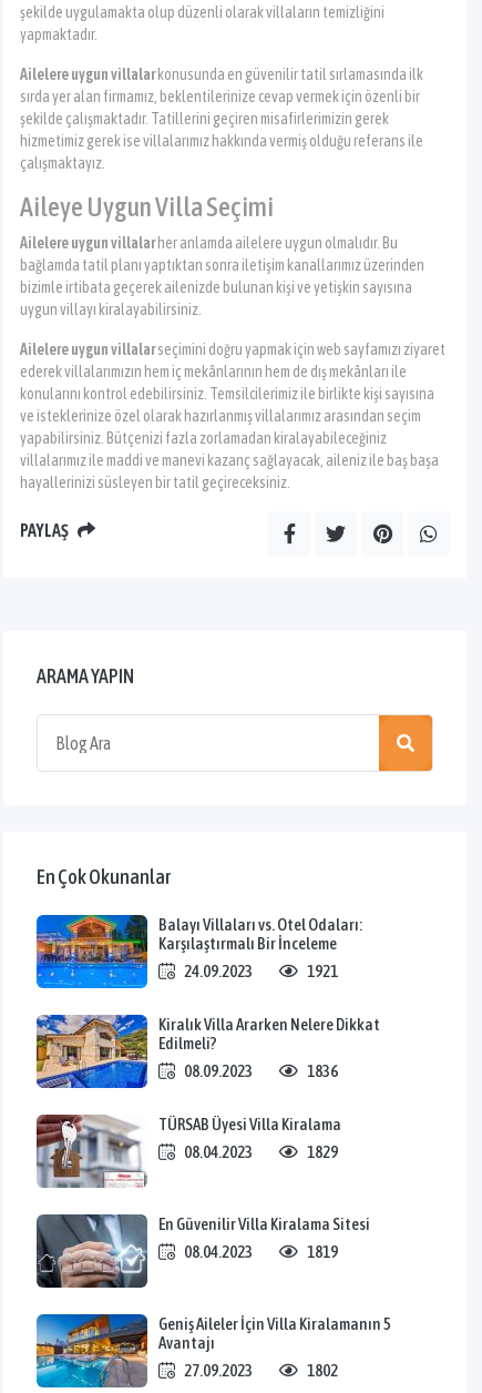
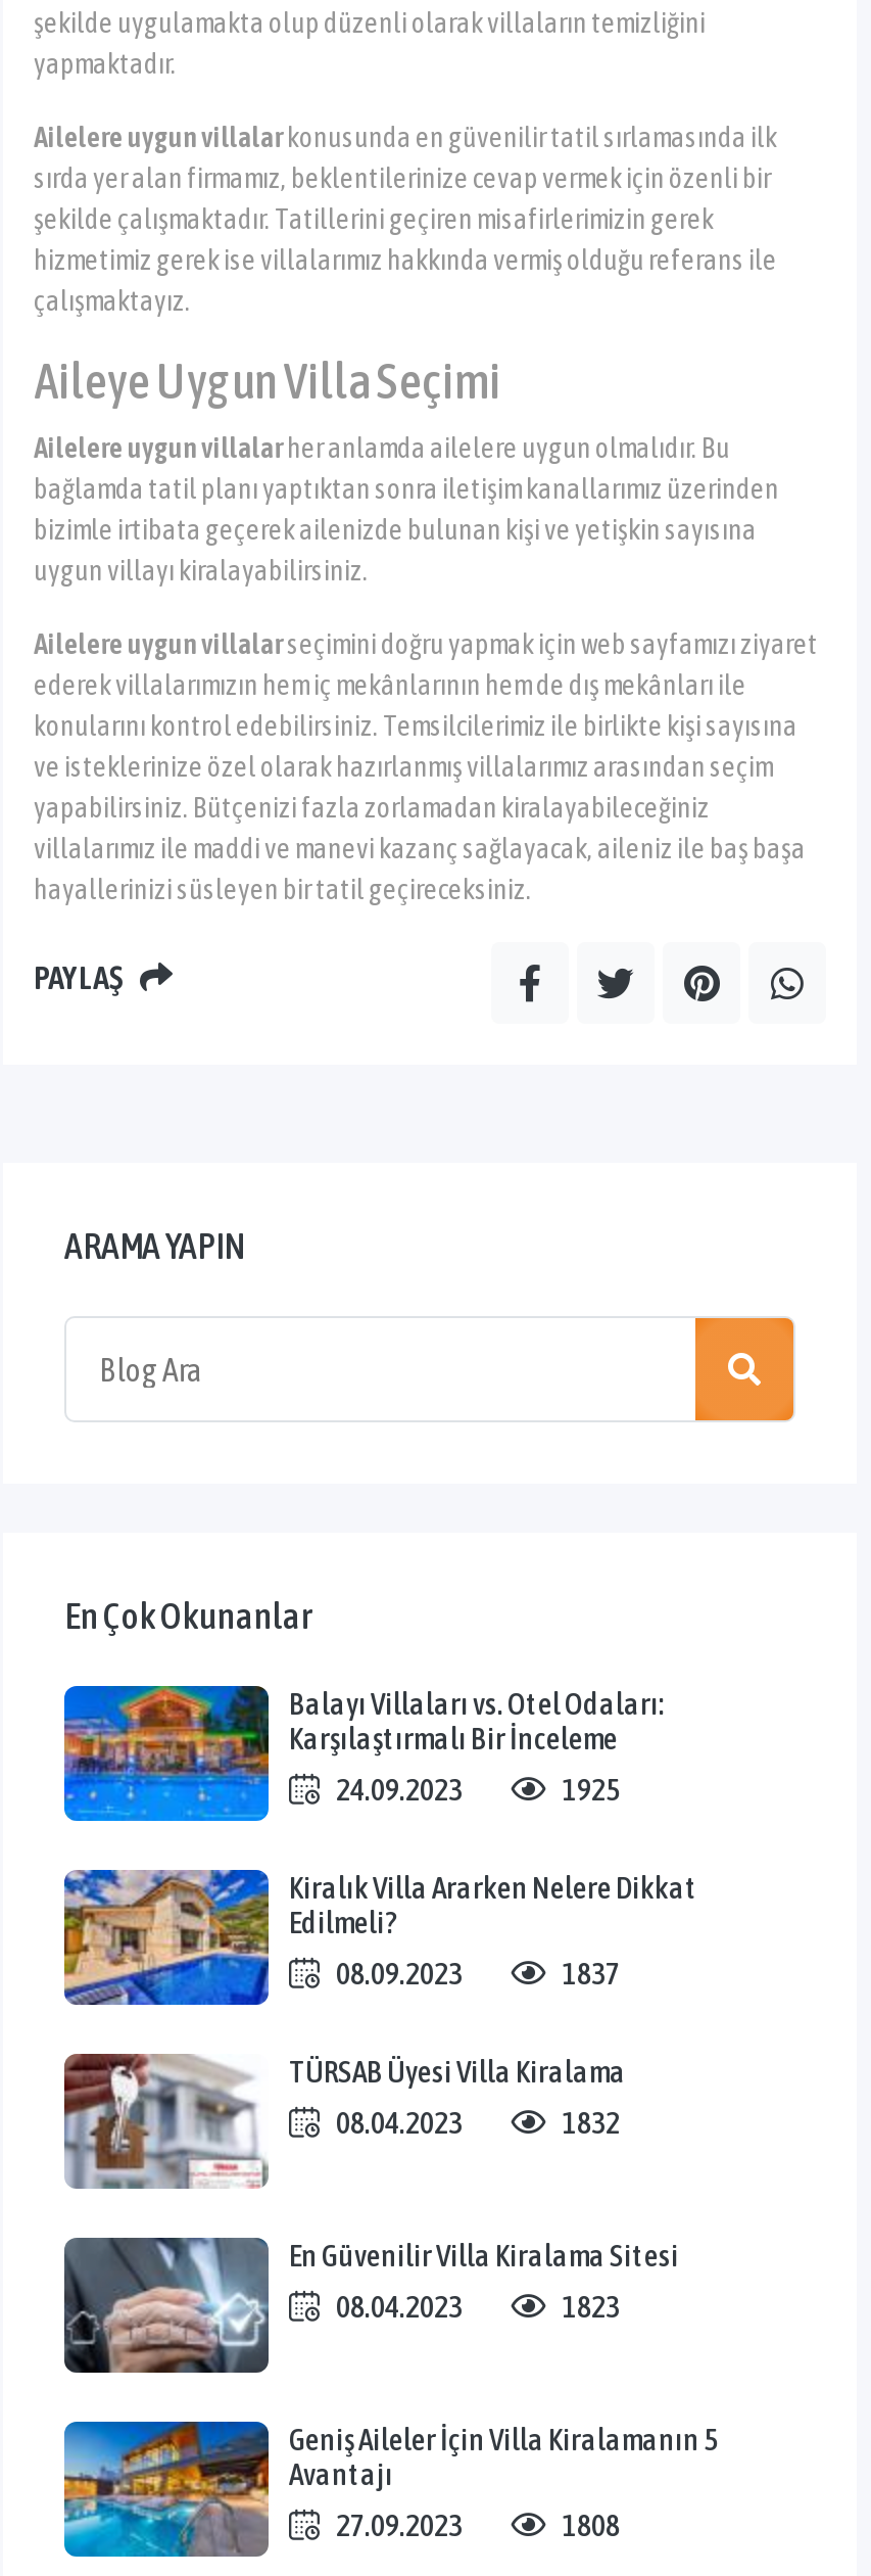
[307,962,338,980] 1921 -> [563,1772,620,1807] 1925
[307,1061,338,1080] 1836 -> [563,1956,620,1990] 1837
[307,1142,338,1161] 1829 -> [563,2105,620,2140] 1832
[307,1242,338,1261] 1819 -> [563,2289,620,2324] 1823
[307,1361,338,1380] 1802 -> [563,2508,620,2542] 1808

